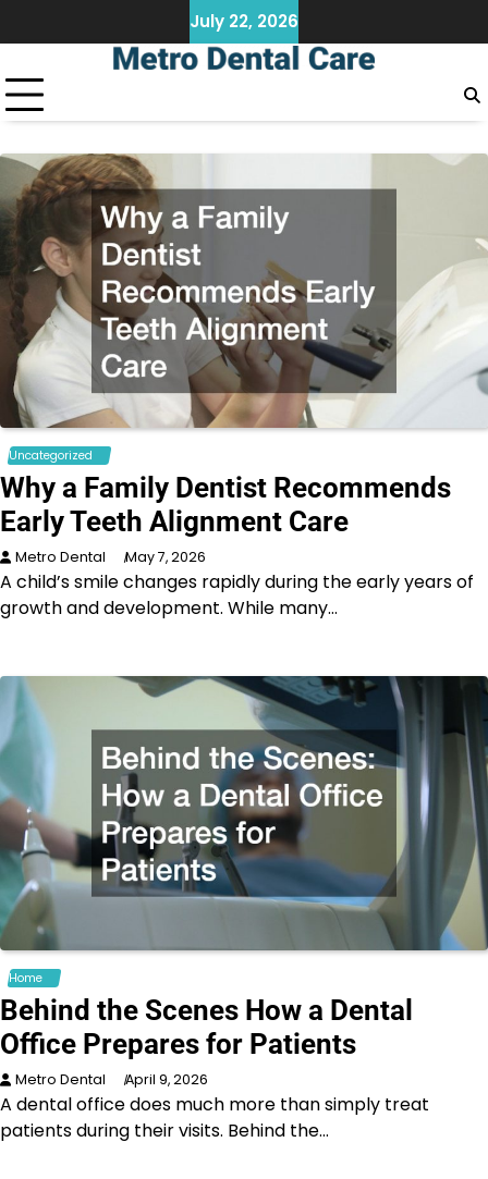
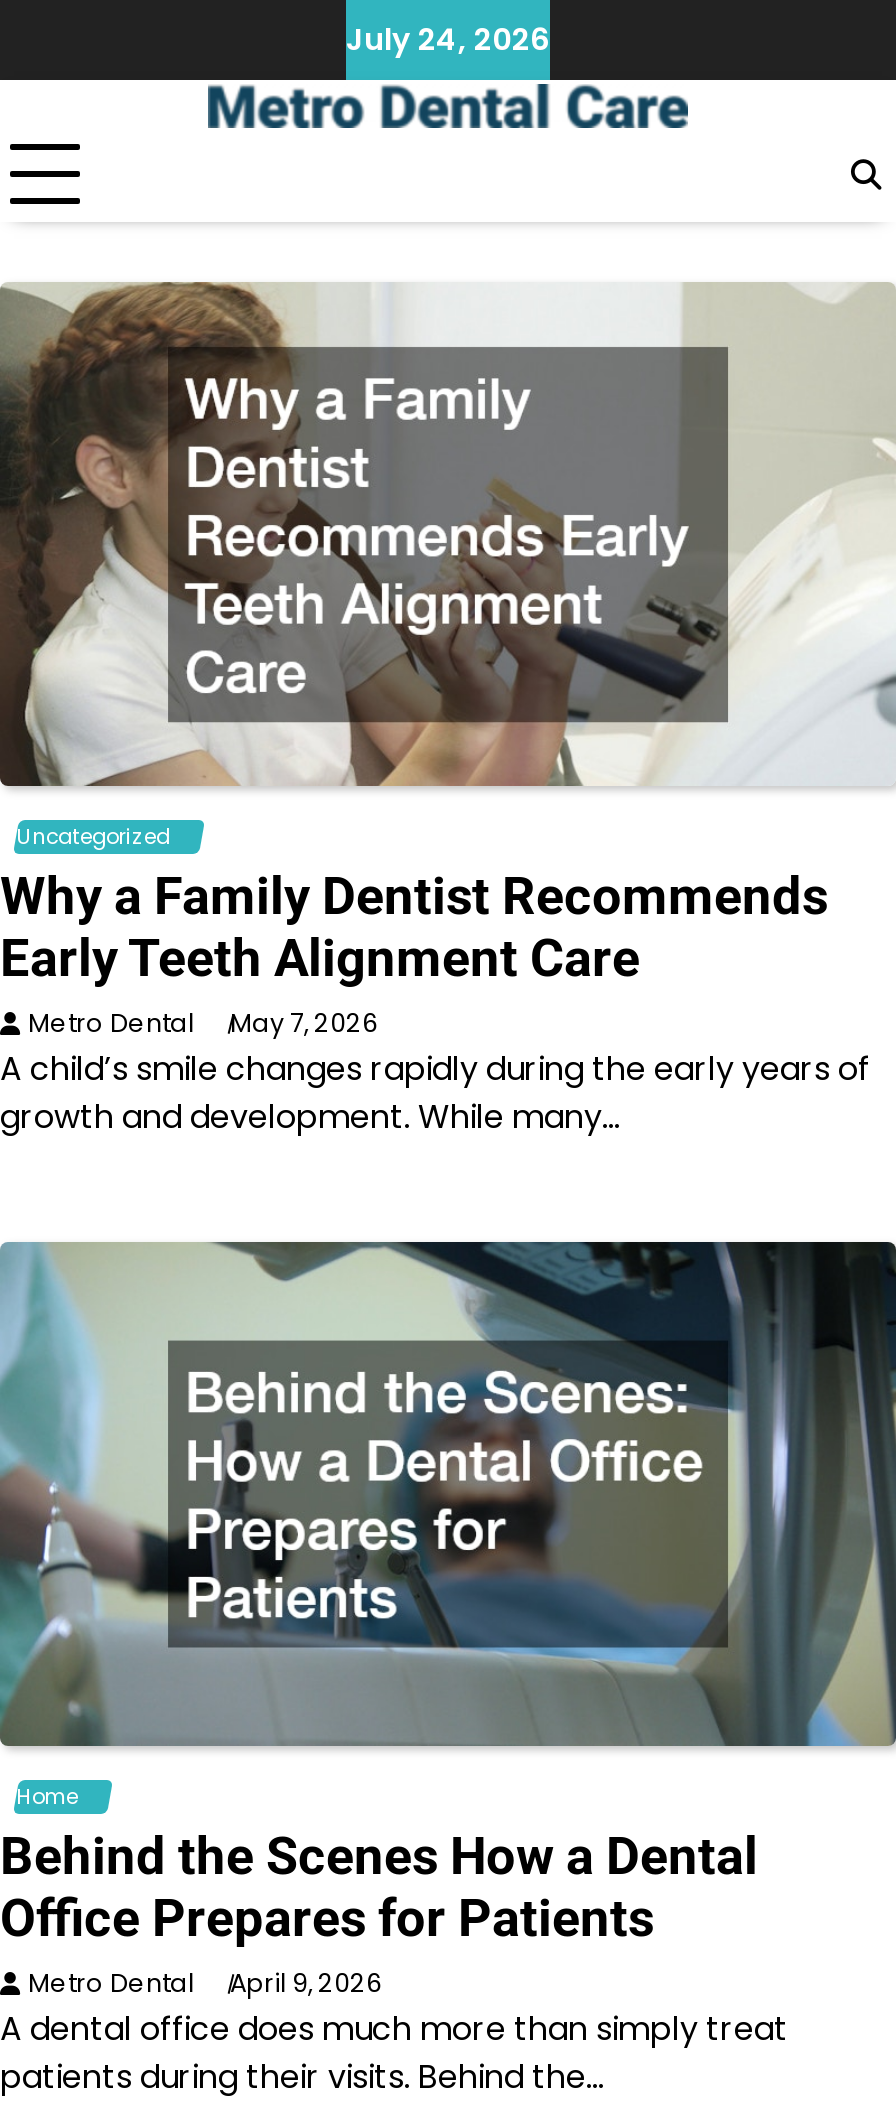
[190,10,298,33] July 22, 2026 -> [346,18,550,60] July 24, 2026

